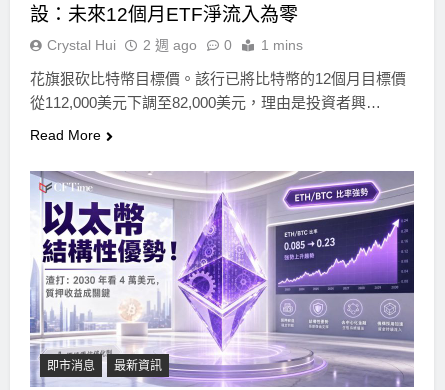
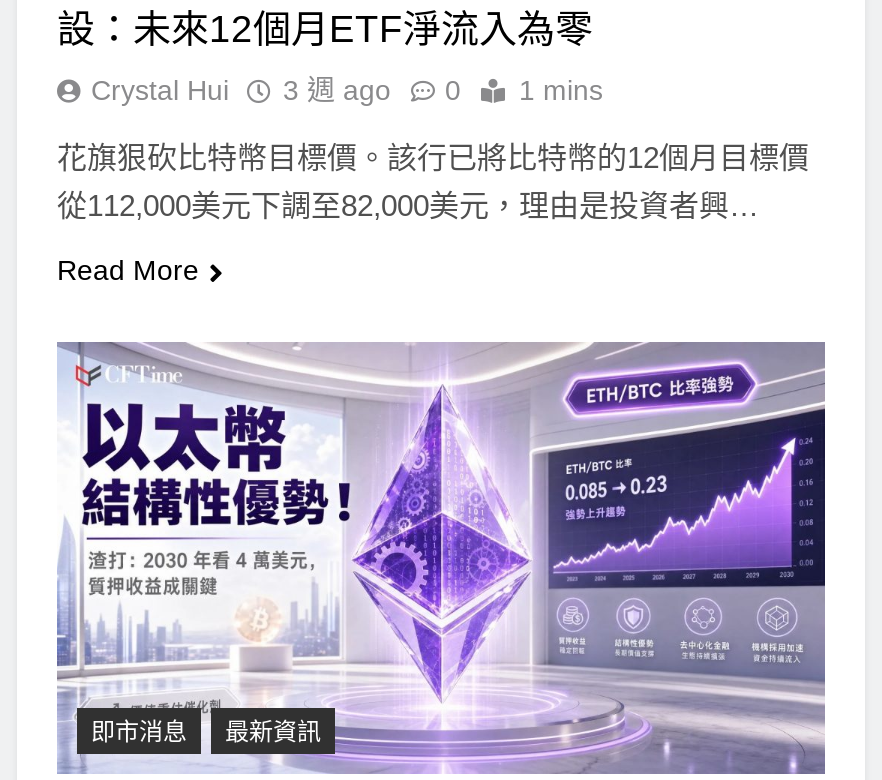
[47,37,303,53] Crystal Hui 2 週 ago 0 1 mins -> [91,75,603,107] Crystal Hui 3 週 ago 0 1 mins

